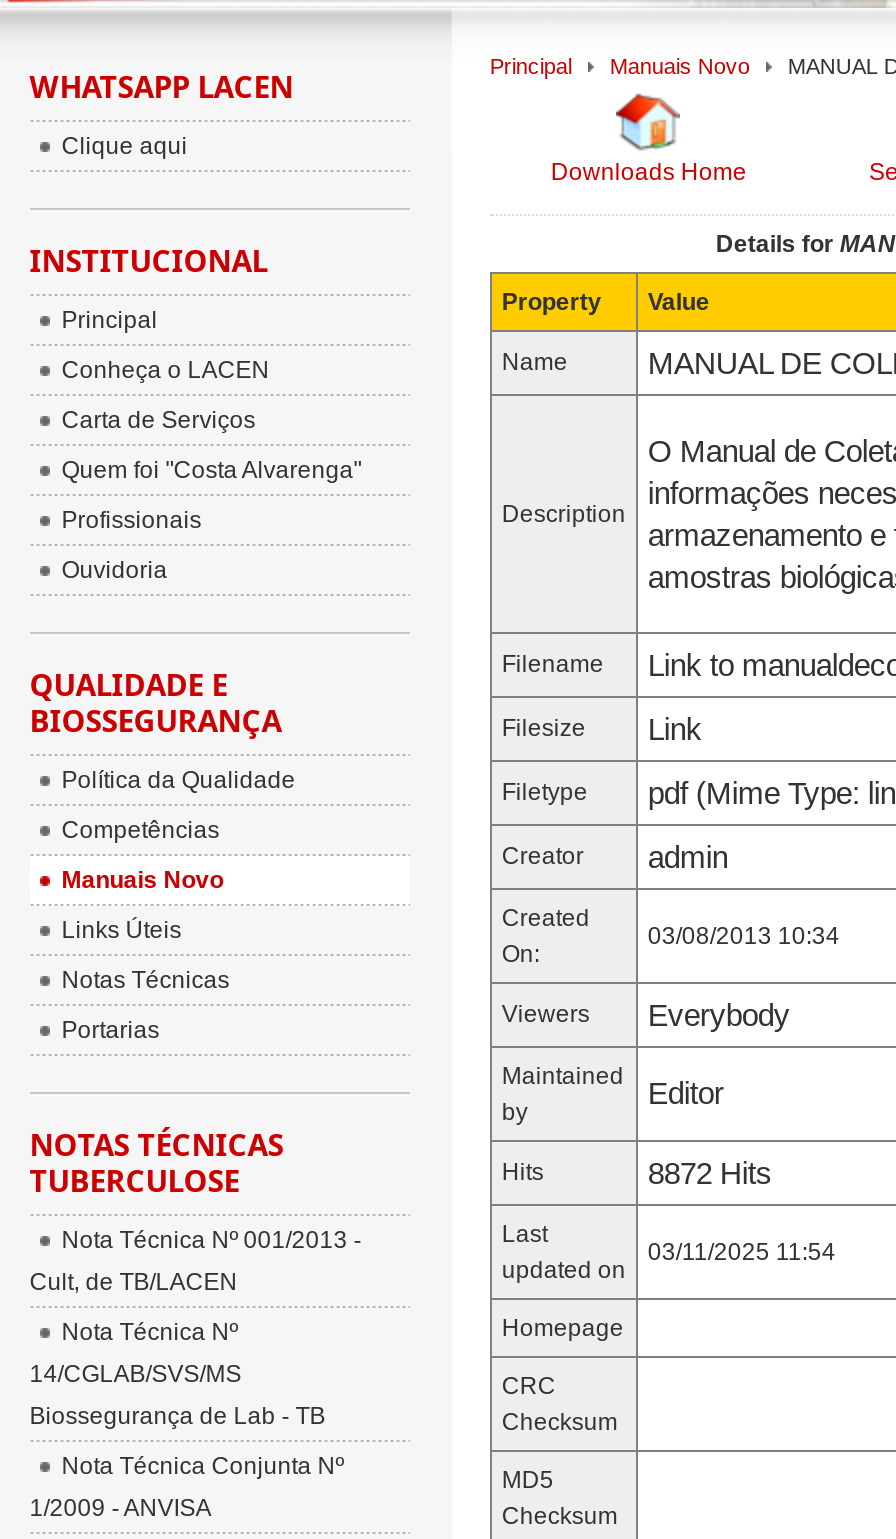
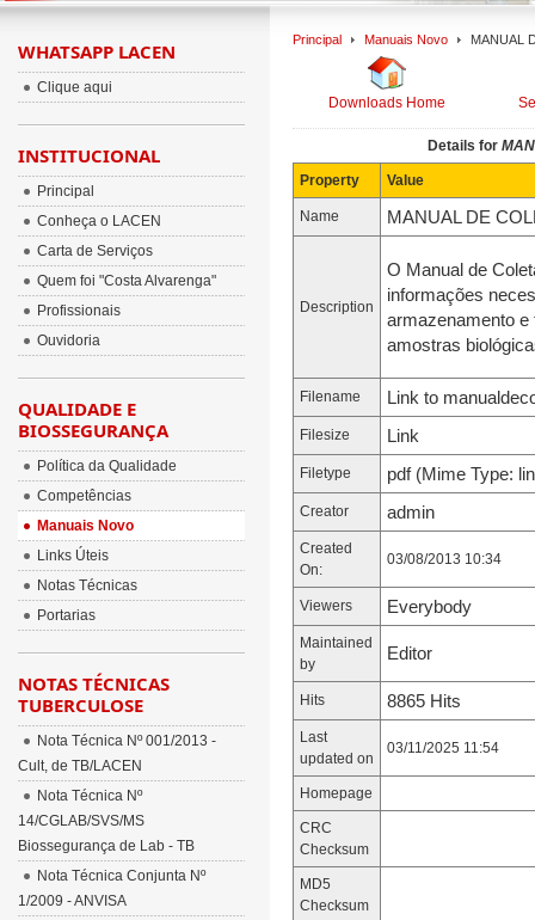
[648,1156,772,1190] 8872 Hits -> [387,691,461,711] 8865 Hits

